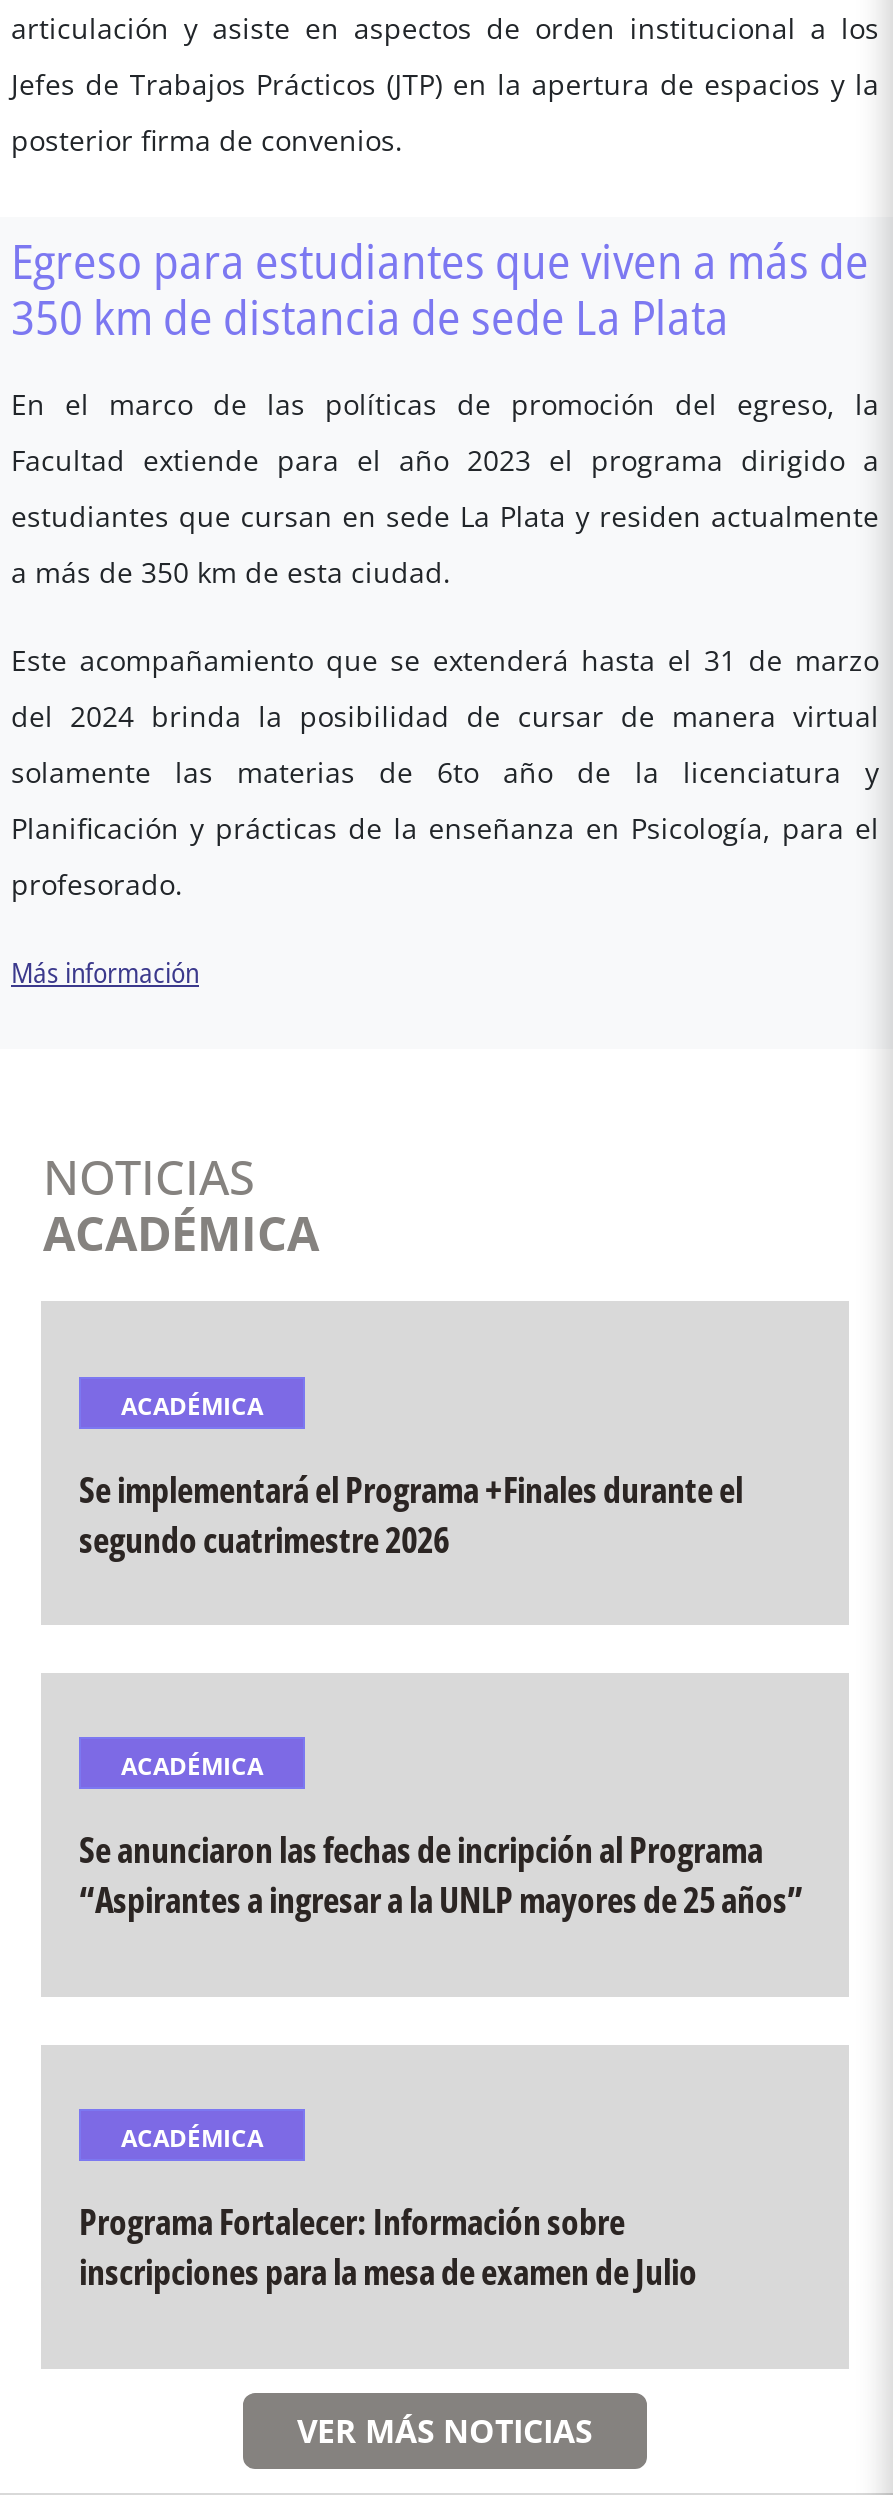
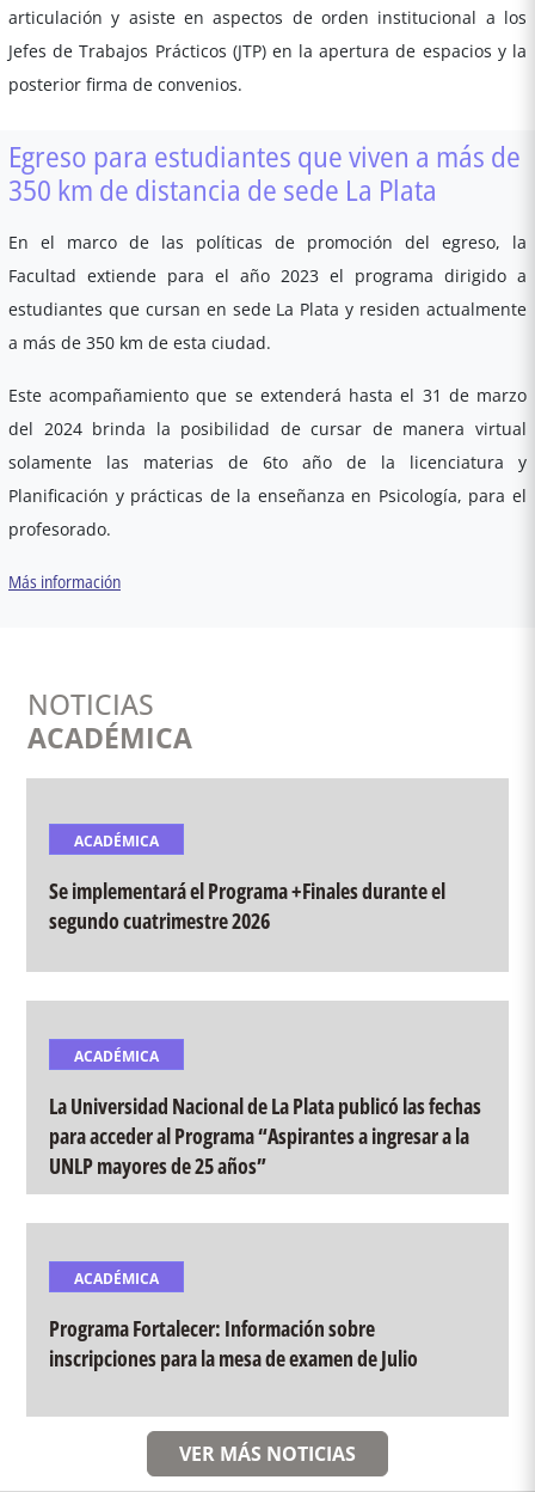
[79,1825,803,1923] Se anunciaron las fechas de incripción al Programa | “Aspirantes a ingresar a la UNLP mayores de 25 años” -> [49,1092,481,1180] La Universidad Nacional de La Plata publicó las fechas | para acceder al Programa “Aspirantes a ingresar a la | UNLP mayores de 25 años”

